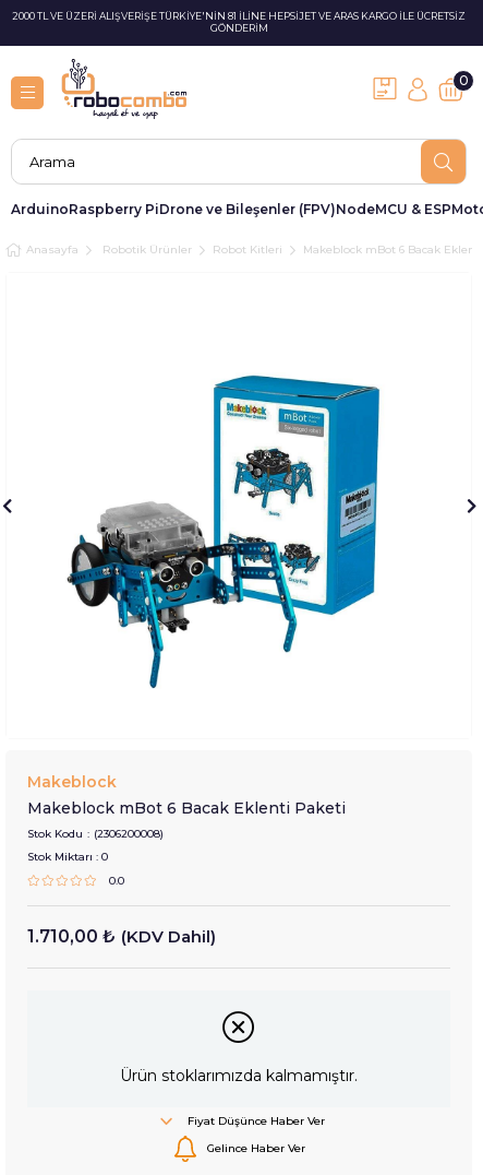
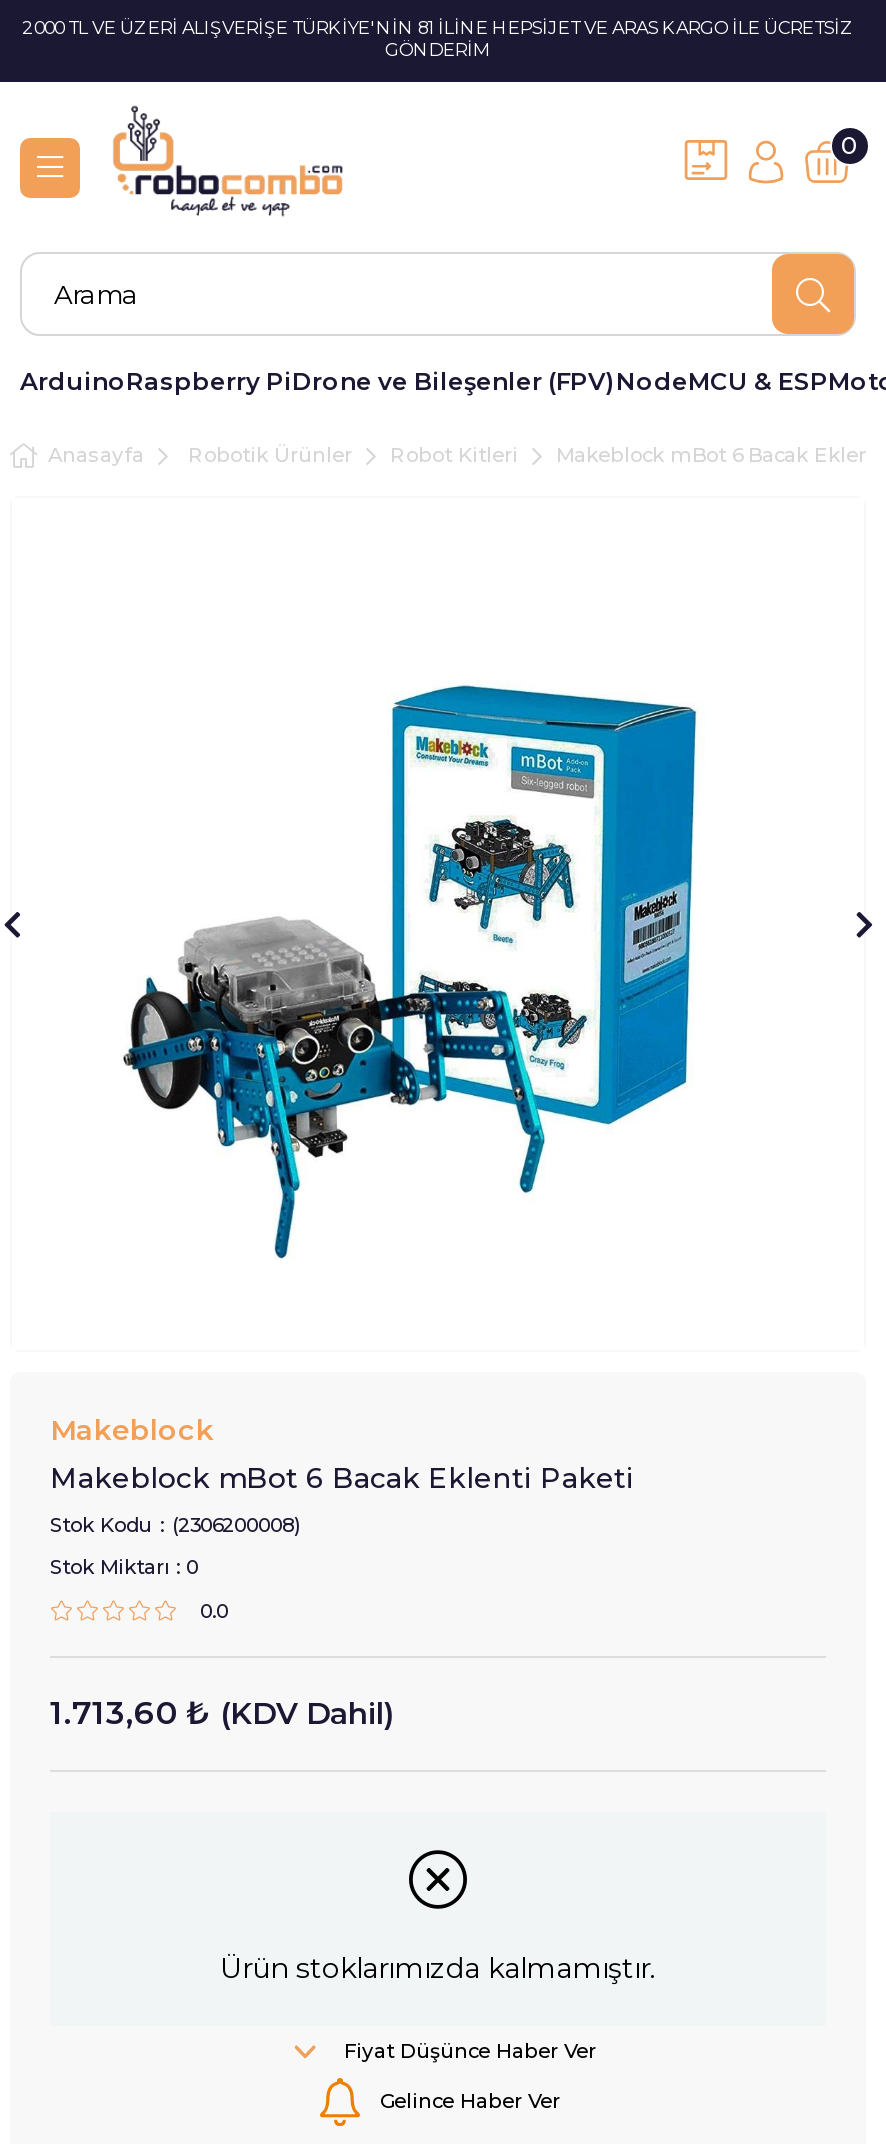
[27,926,216,947] 1.710,00 ₺ (KDV Dahil) -> [50,1694,394,1732] 1.713,60 ₺ (KDV Dahil)

